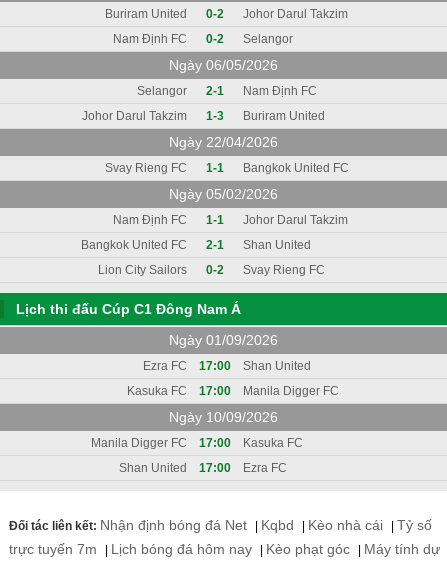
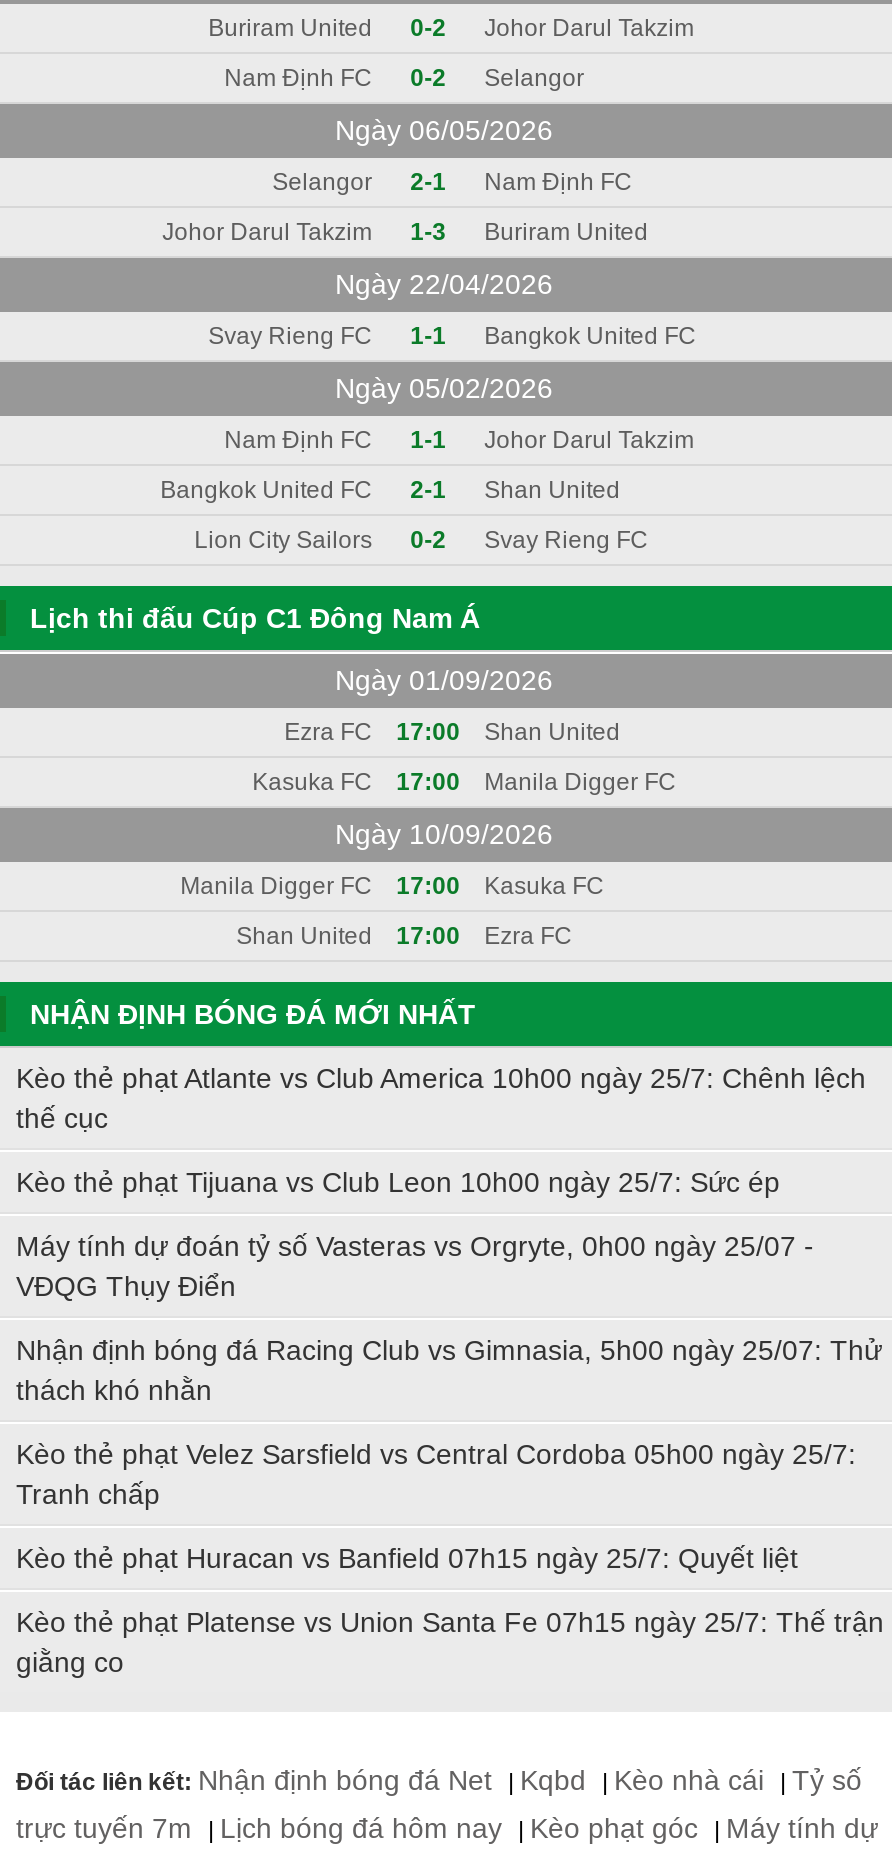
none -> [16,999,884,1679] NHẬN ĐỊNH BÓNG ĐÁ MỚI NHẤT | Kèo thẻ phạt Atlante vs Club America 10h00 ngày 25/7: Chênh lệch | thế cục | Kèo thẻ phạt Tijuana vs Club Leon 10h00 ngày 25/7: Sức ép | Máy tính dự đoán tỷ số Vasteras vs Orgryte, 0h00 ngày 25/07 - | VĐQG Thụy Điển | Nhận định bóng đá Racing Club vs Gimnasia, 5h00 ngày 25/07: Thử | thách khó nhằn | Kèo thẻ phạt Velez Sarsfield vs Central Cordoba 05h00 ngày 25/7: | Tranh chấp | Kèo thẻ phạt Huracan vs Banfield 07h15 ngày 25/7: Quyết liệt | Kèo thẻ phạt Platense vs Union Santa Fe 07h15 ngày 25/7: Thế trận | giằng co

